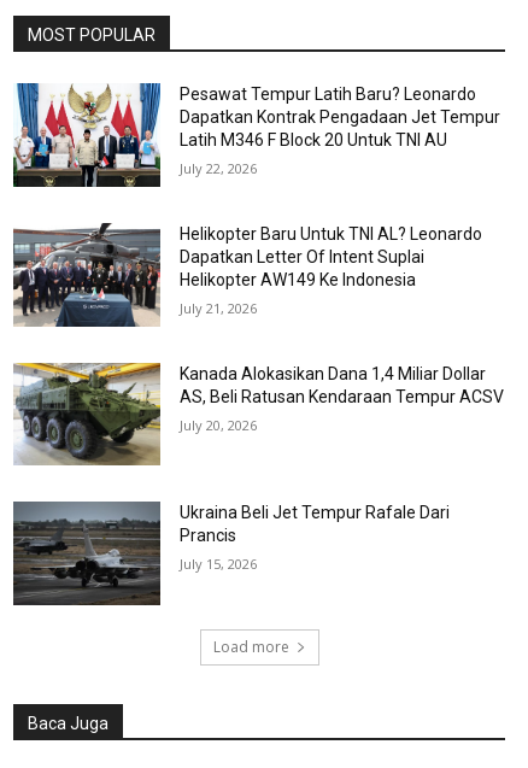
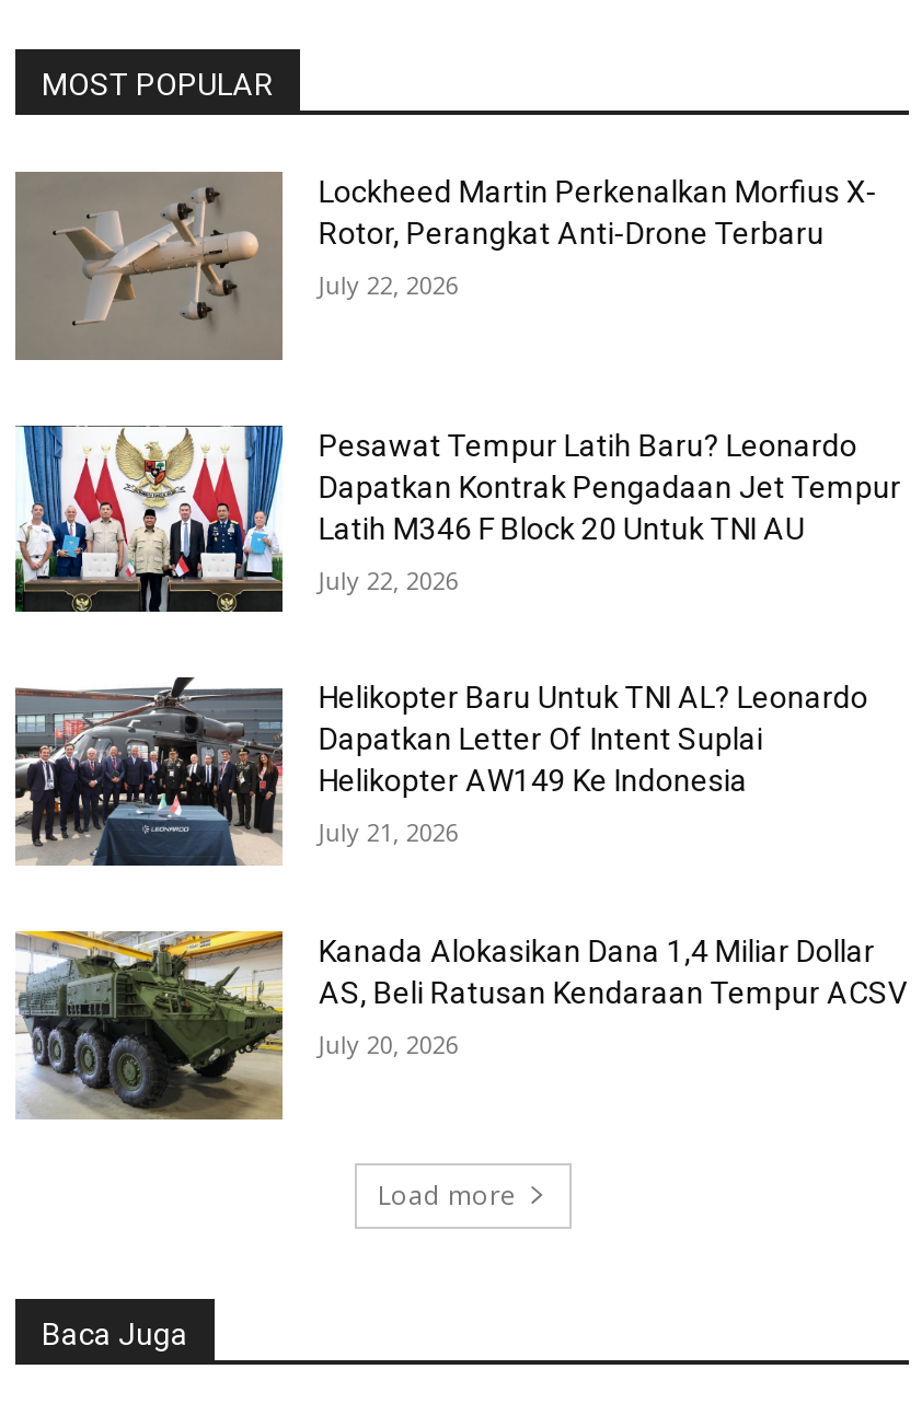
none -> [13,170,877,362] [image] | Lockheed Martin Perkenalkan Morfius X- | Rotor, Perangkat Anti-Drone Terbaru | July 22, 2026
moved [11,82,504,434] -> [11,423,908,1061]: [image] | Pesawat Tempur Latih Baru? Leonardo | Dapatkan Kontrak Pengadaan Jet Tempur | ... | AS, Beli Ratusan Kendaraan Tempur ACSV | July 20, 2026
[12,500,450,606] [image] | Ukraina Beli Jet Tempur Rafale Dari | Prancis | July 15, 2026 -> none

